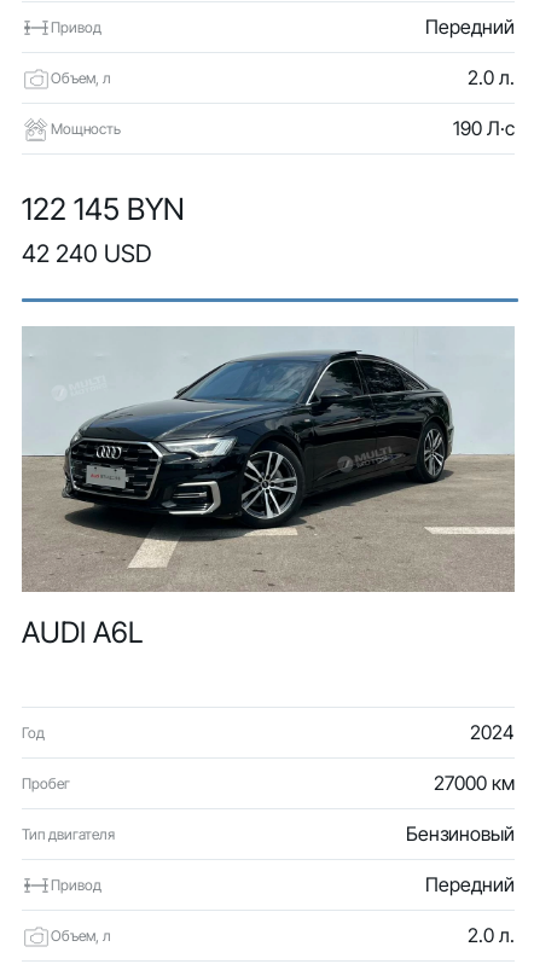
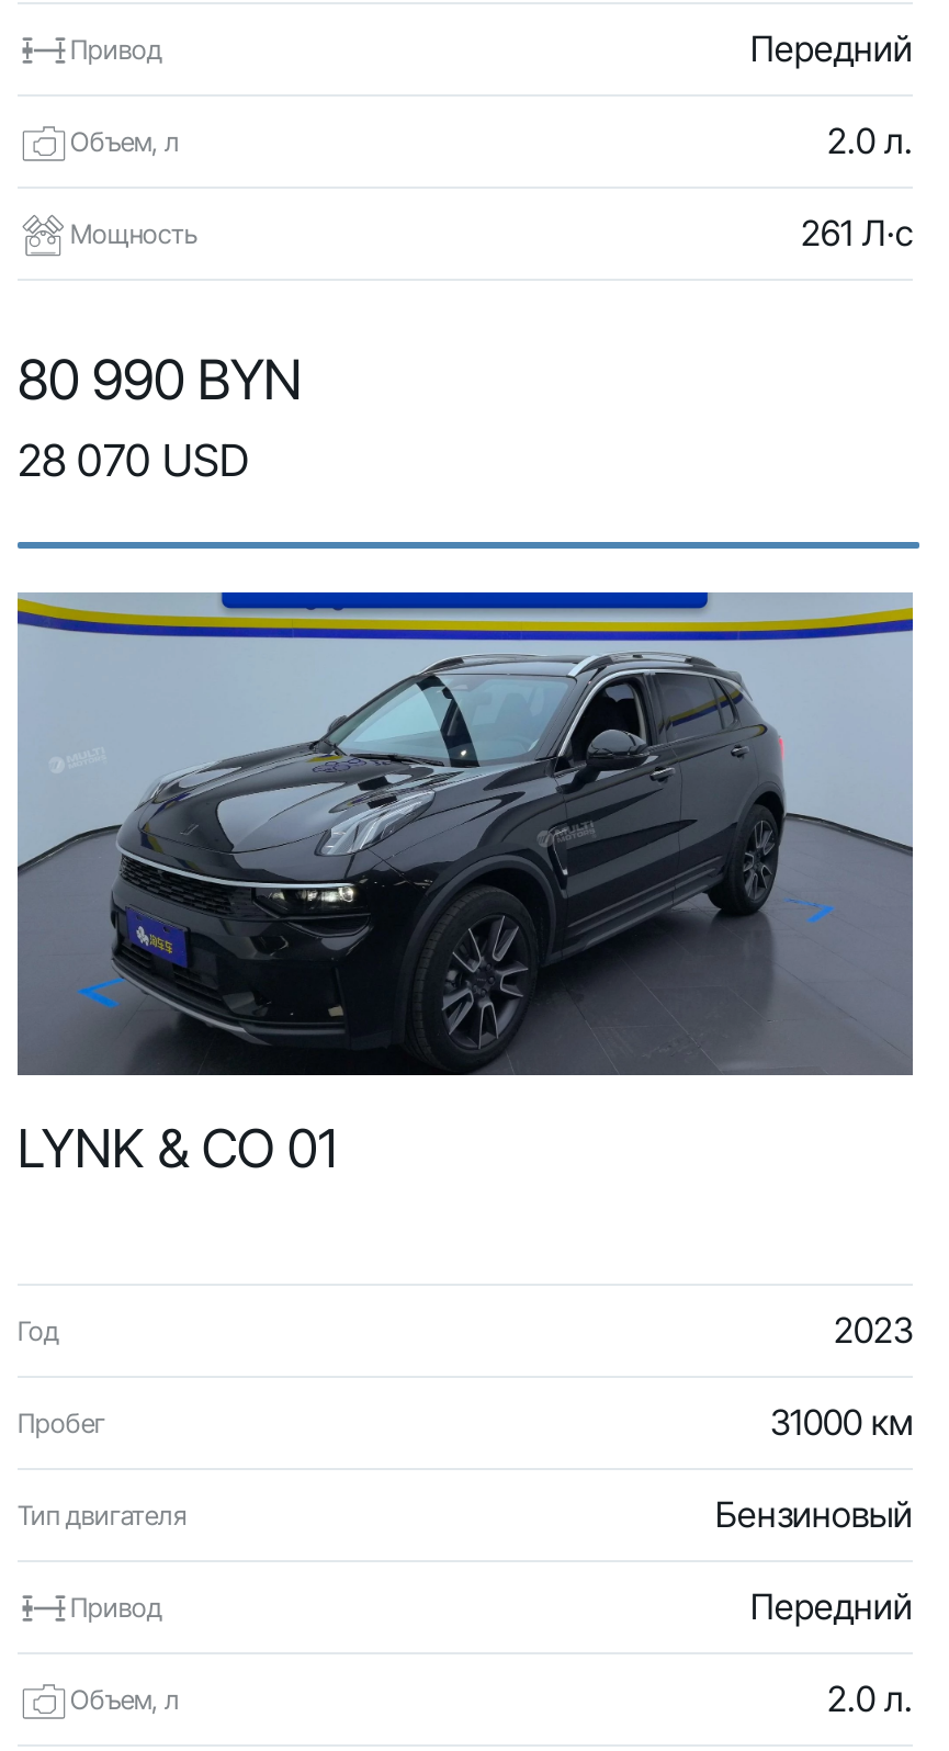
[453,116,515,140] 190 Л·с -> [801,211,913,255] 261 Л·с
[22,191,185,268] 122 145 BYN | 42 240 USD -> [18,347,303,487] 80 990 BYN | 28 070 USD
[22,326,515,650] [image] | AUDI A6L -> [15,590,915,1180] [image] | LYNK & CO 01
[470,720,515,744] 2024 -> [834,1308,913,1352] 2023
[434,771,515,795] 27000 км -> [770,1400,913,1444] 31000 км

